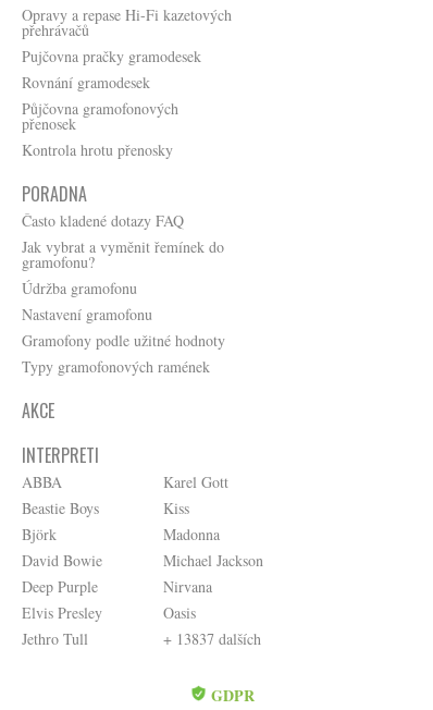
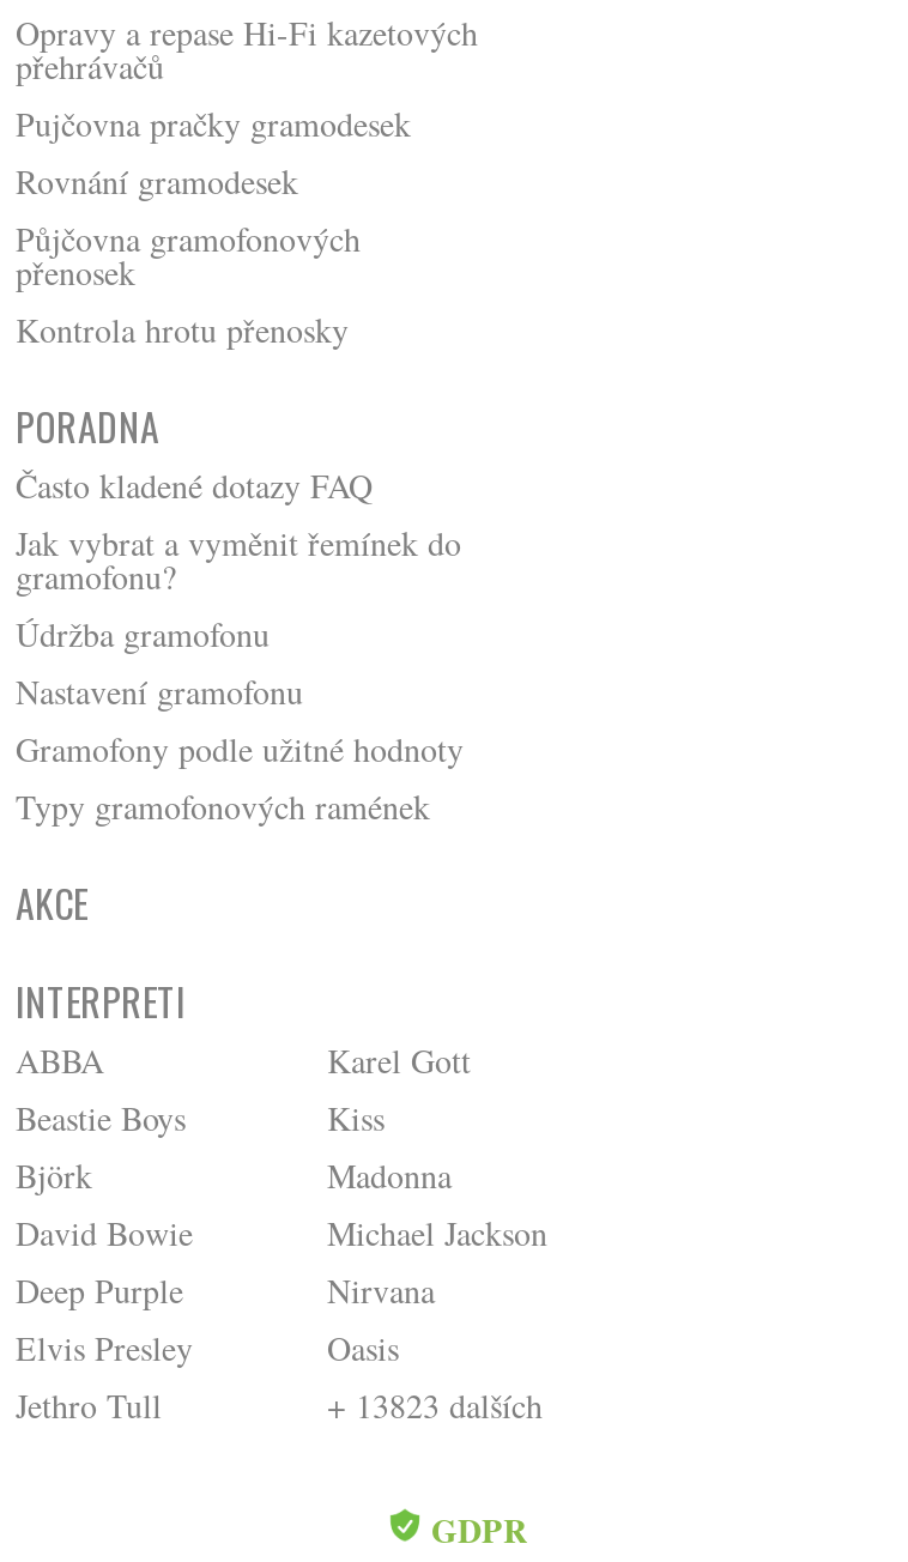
[163,628,261,649] + 13837 dalších -> [327,1382,543,1428] + 13823 dalších

